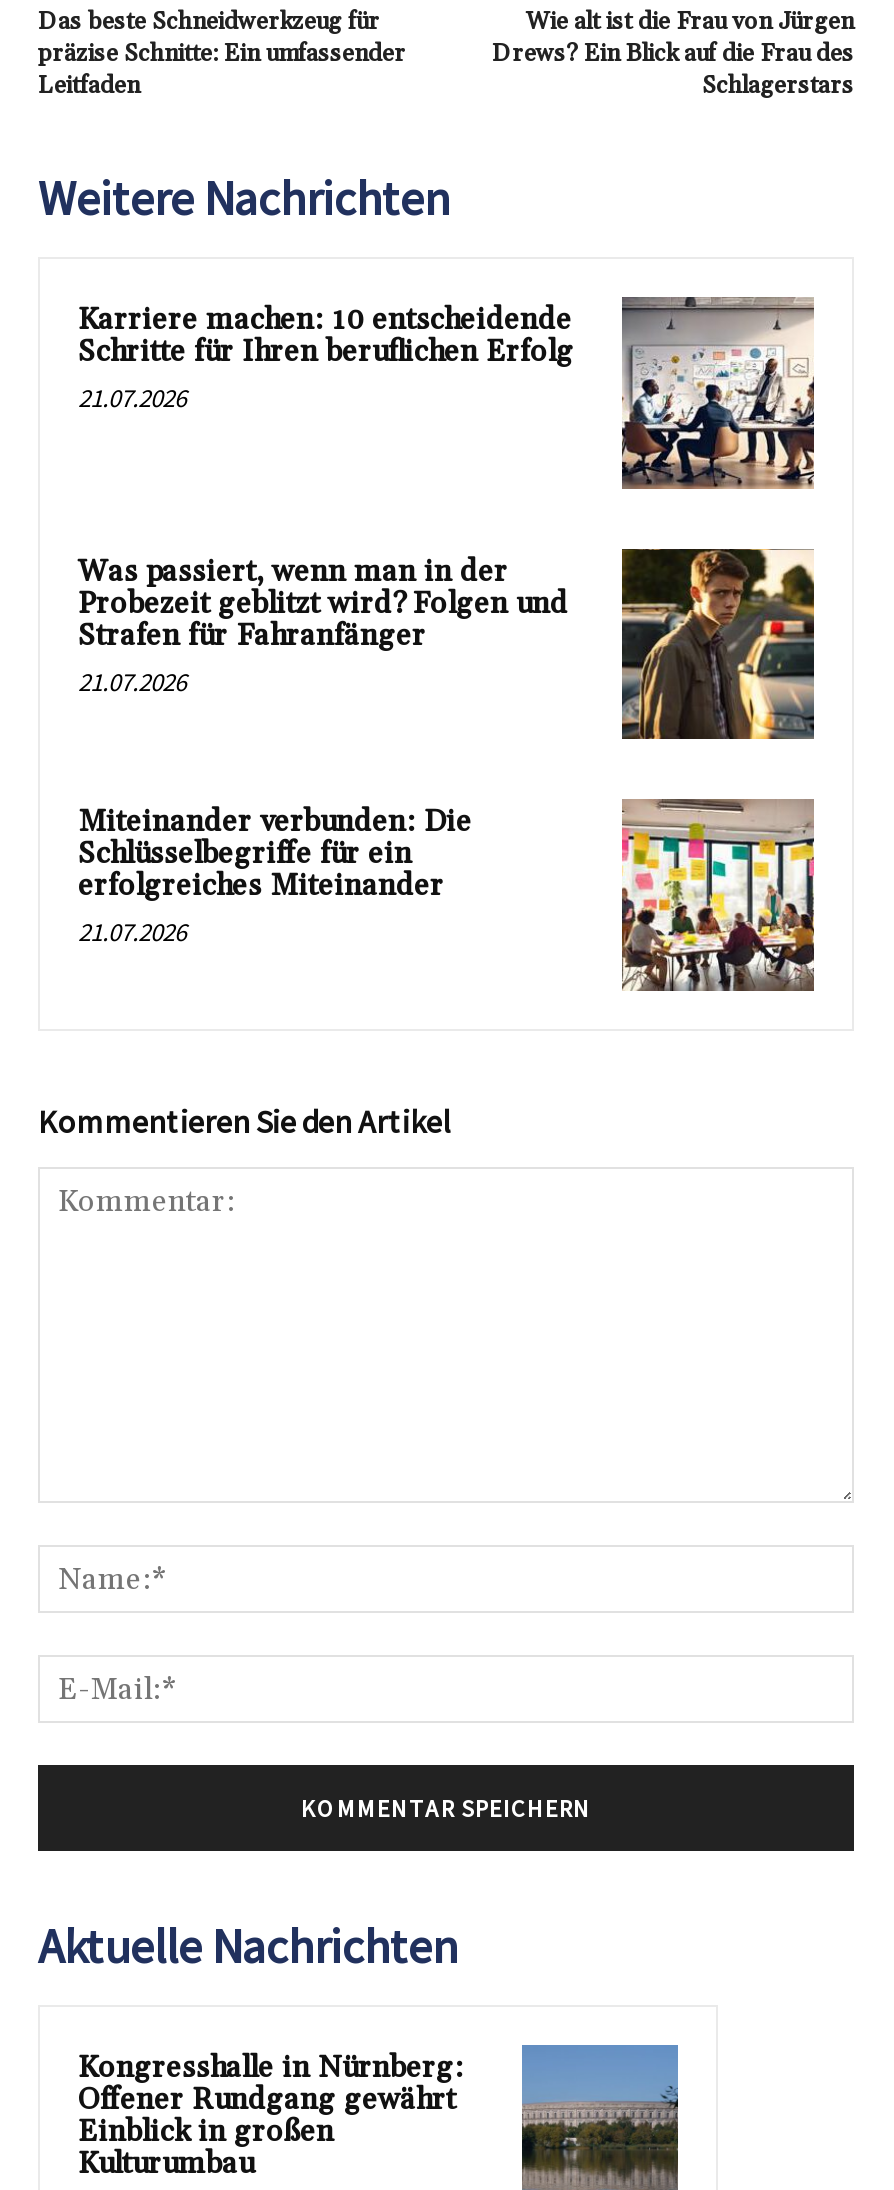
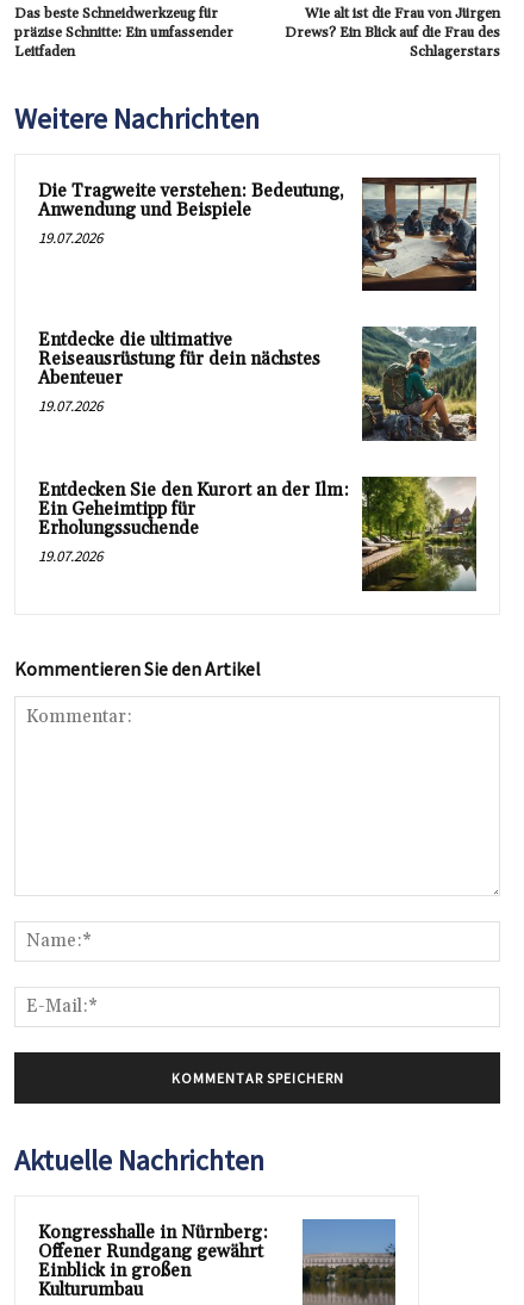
[78,296,816,490] [image] | Karriere machen: 10 entscheidende | Schritte für Ihren beruflichen Erfolg | 21.07.2026 -> [38,178,478,292] [image] | Die Tragweite verstehen: Bedeutung, | Anwendung und Beispiele | 19.07.2026
[78,548,816,742] [image] | Was passiert, wenn man in der | Probezeit geblitzt wird? Folgen und | Strafen für Fahranfänger | 21.07.2026 -> [38,325,478,442] [image] | Entdecke die ultimative | Reiseausrüstung für dein nächstes | Abenteuer | 19.07.2026
[78,804,472,950] Miteinander verbunden: Die | Schlüsselbegriffe für ein | erfolgreiches Miteinander | 21.07.2026 -> [38,479,349,566] Entdecken Sie den Kurort an der Ilm: | Ein Geheimtipp für | Erholungssuchende | 19.07.2026
[620,798,816,992] [image] -> [361,476,478,592] [image]

